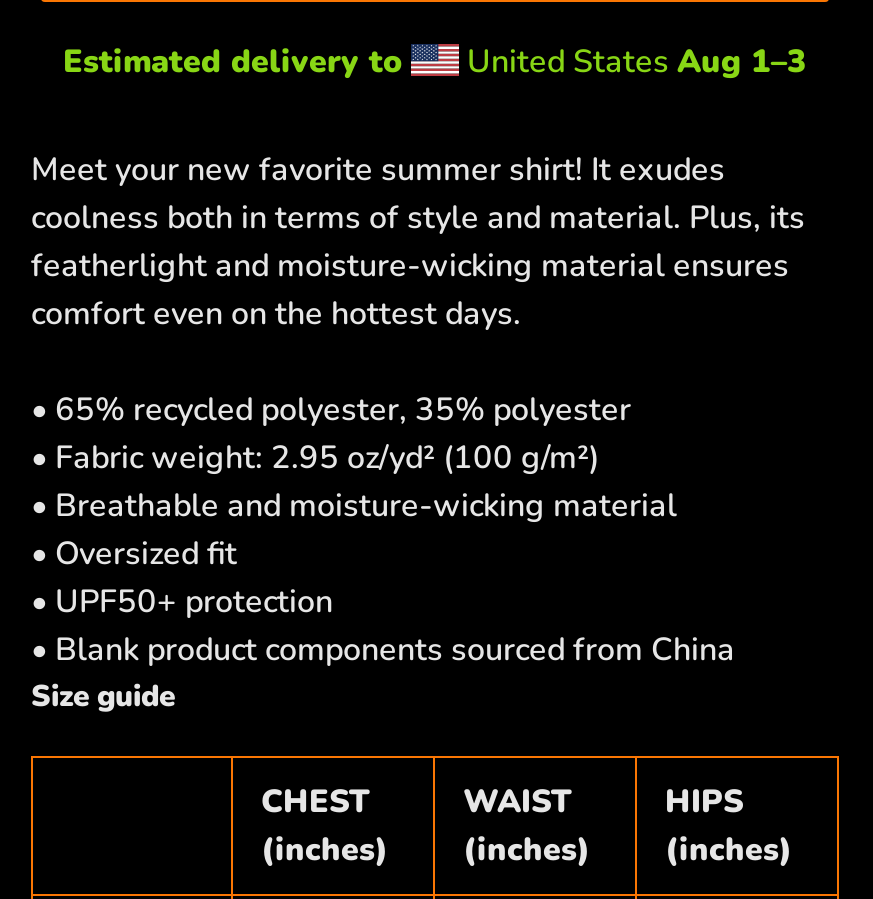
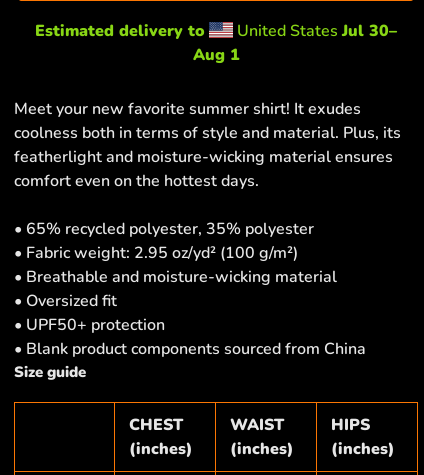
[459,39,807,83] United States Aug 1–3 -> [192,20,397,66] United States Jul 30– | Aug 1

